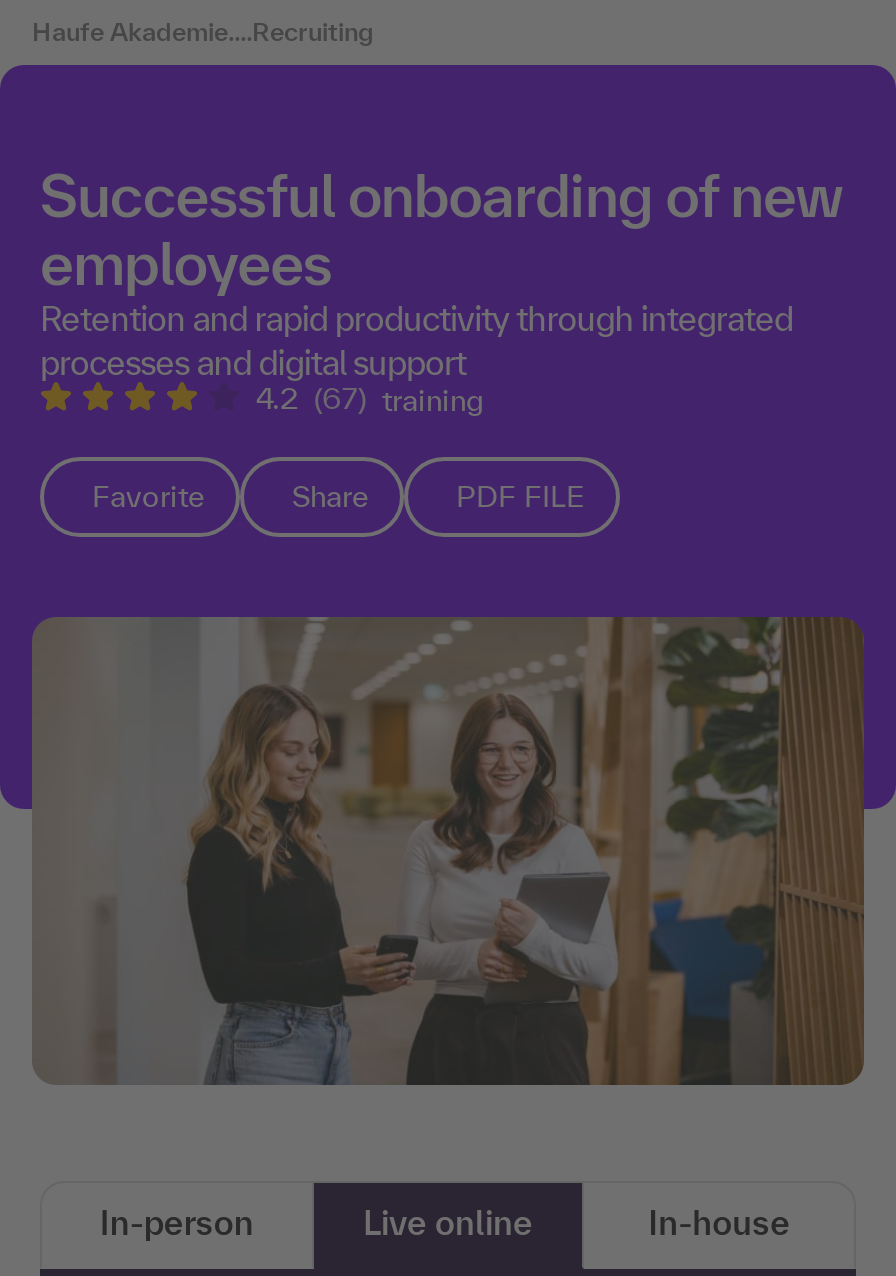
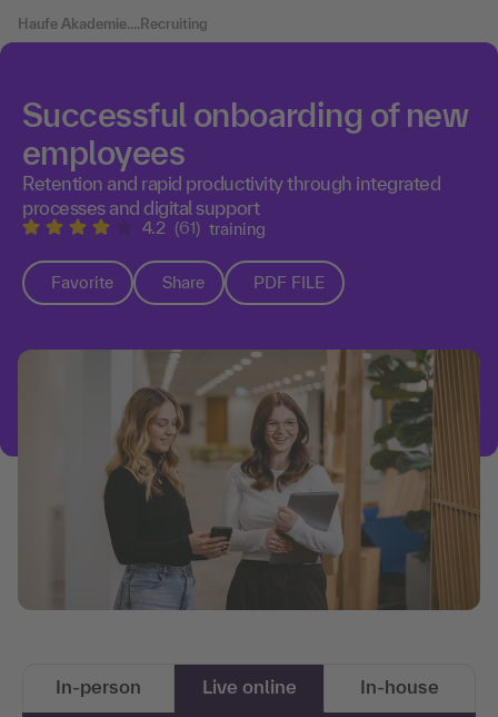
[256,380,484,417] 4.2 (67) training -> [142,218,266,238] 4.2 (61) training

